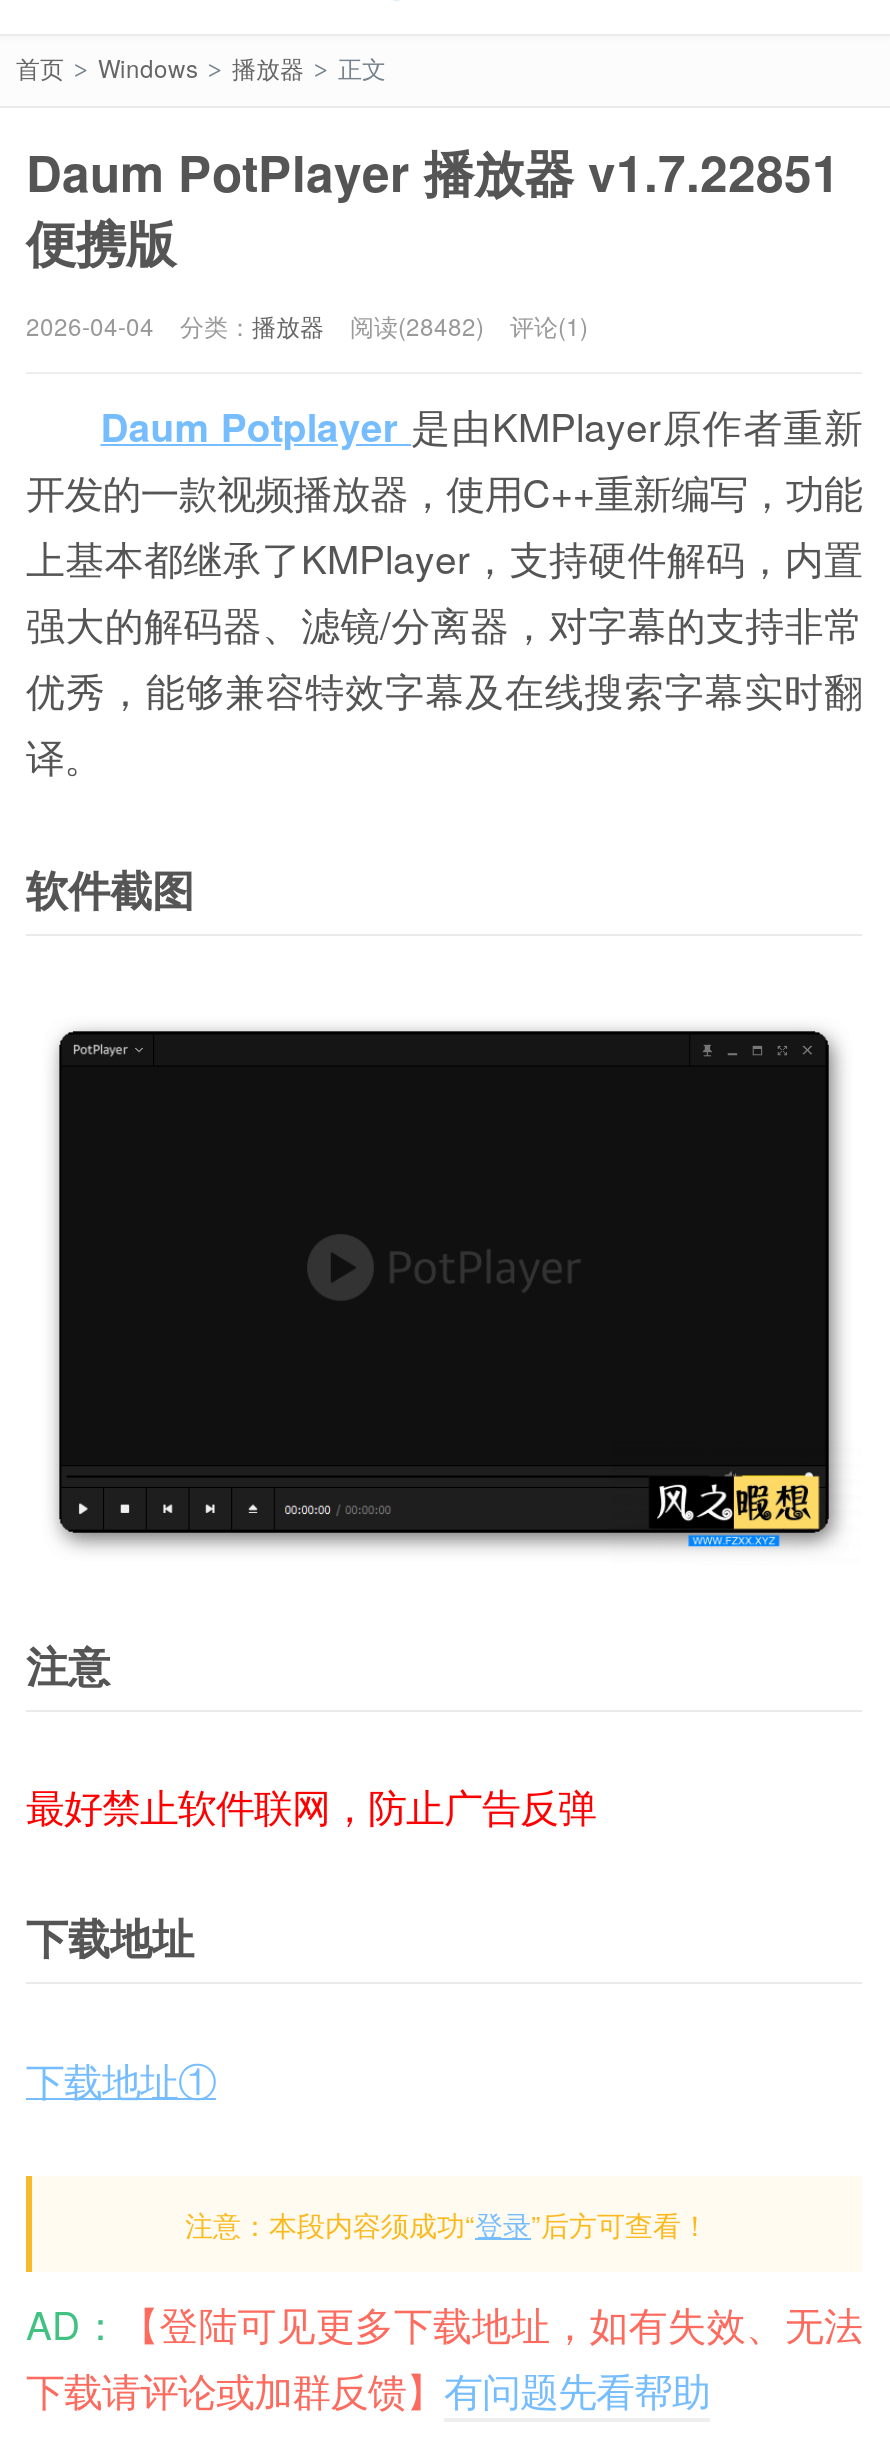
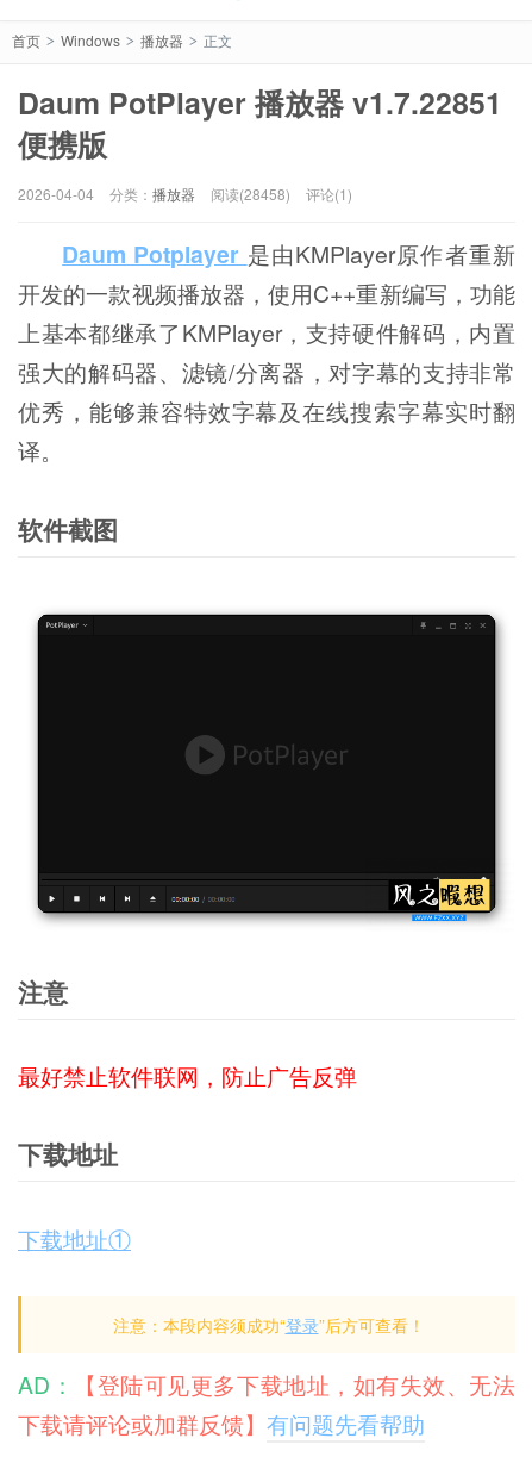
[26,308,588,342] 2026-04-04 分类：播放器 阅读(28482) 评论(1) -> [18,184,352,204] 2026-04-04 分类：播放器 阅读(28458) 评论(1)

